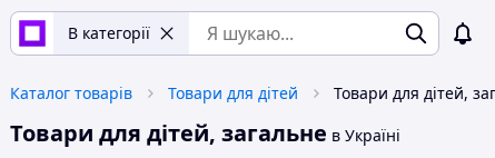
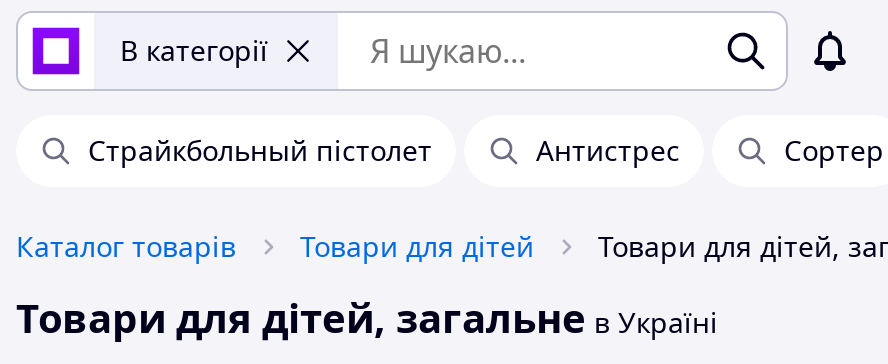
none -> [88,131,884,169] Страйкбольный пістолет | Антистрес | Сортер

